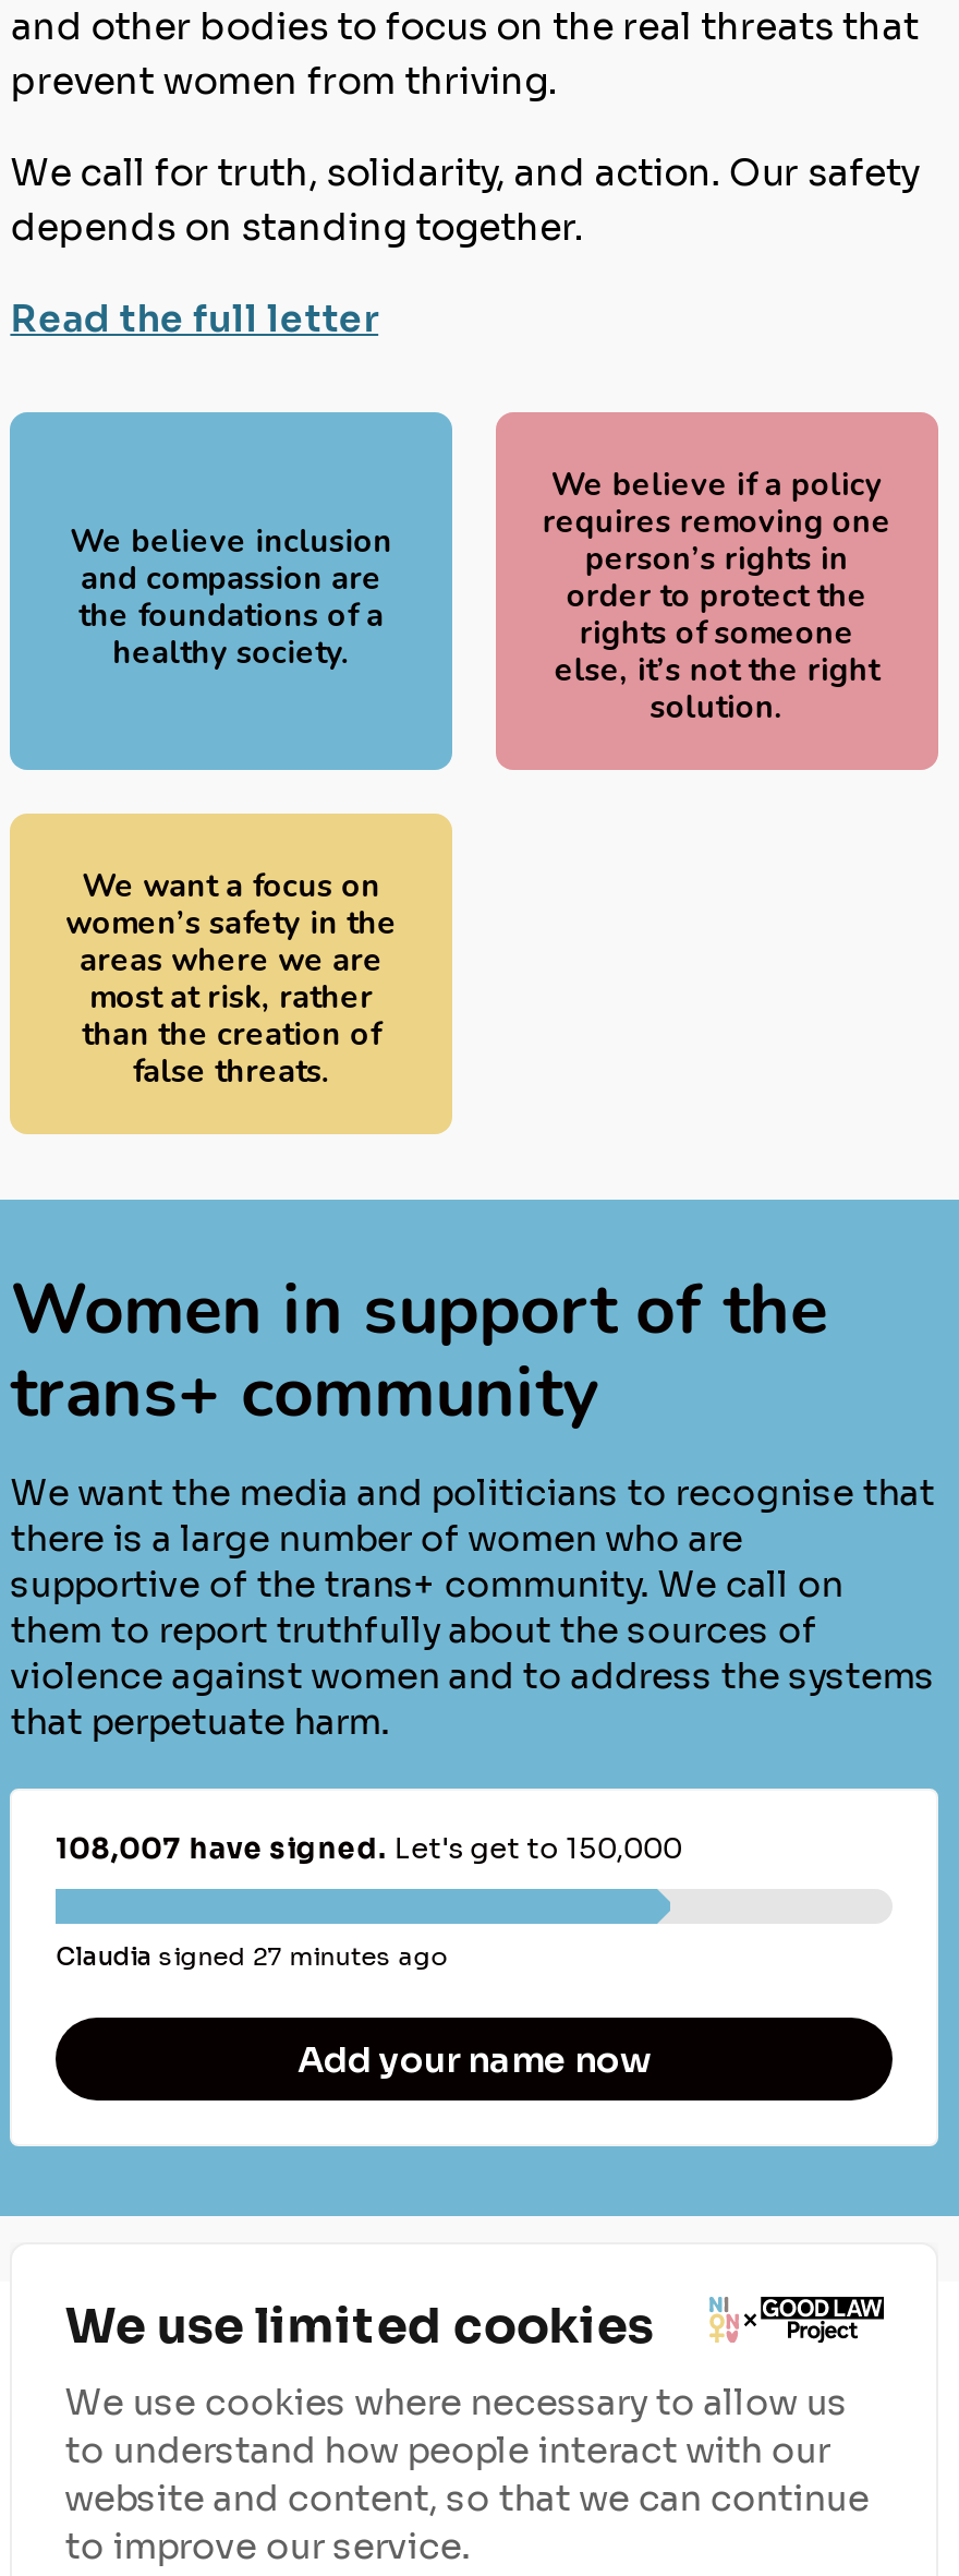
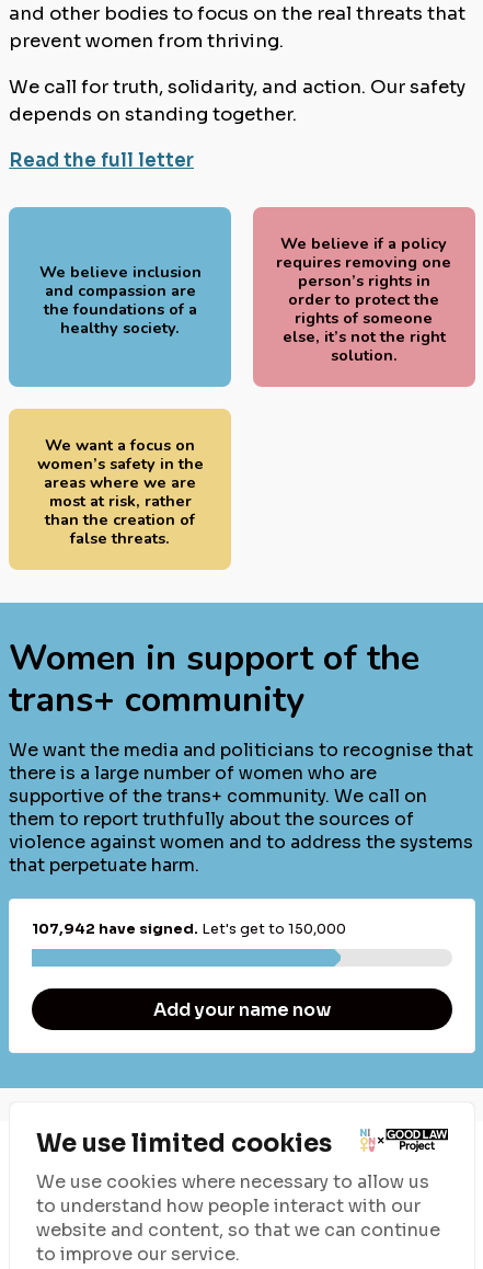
[56,1832,682,1972] 108,007 have signed. Let's get to 150,000 | Claudia signed 27 minutes ago -> [32,921,346,938] 107,942 have signed. Let's get to 150,000

